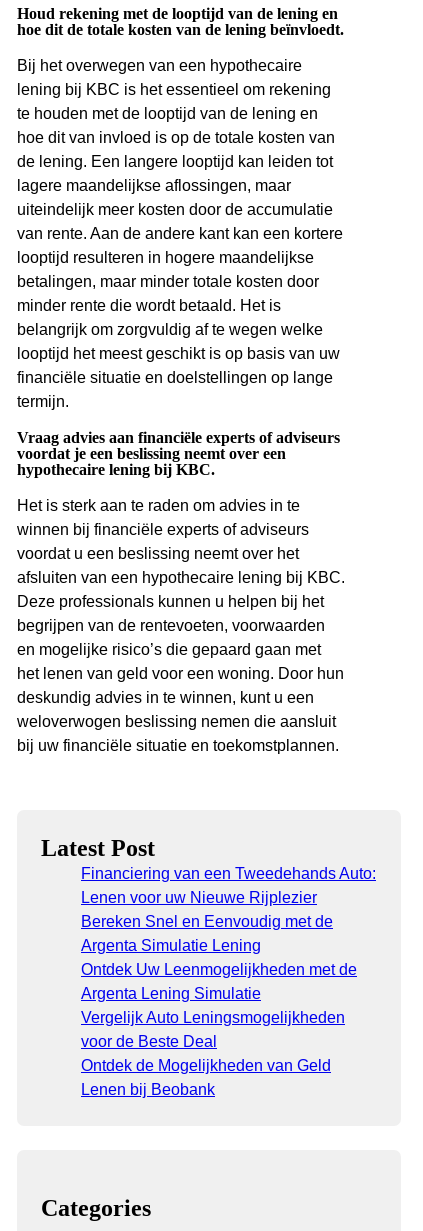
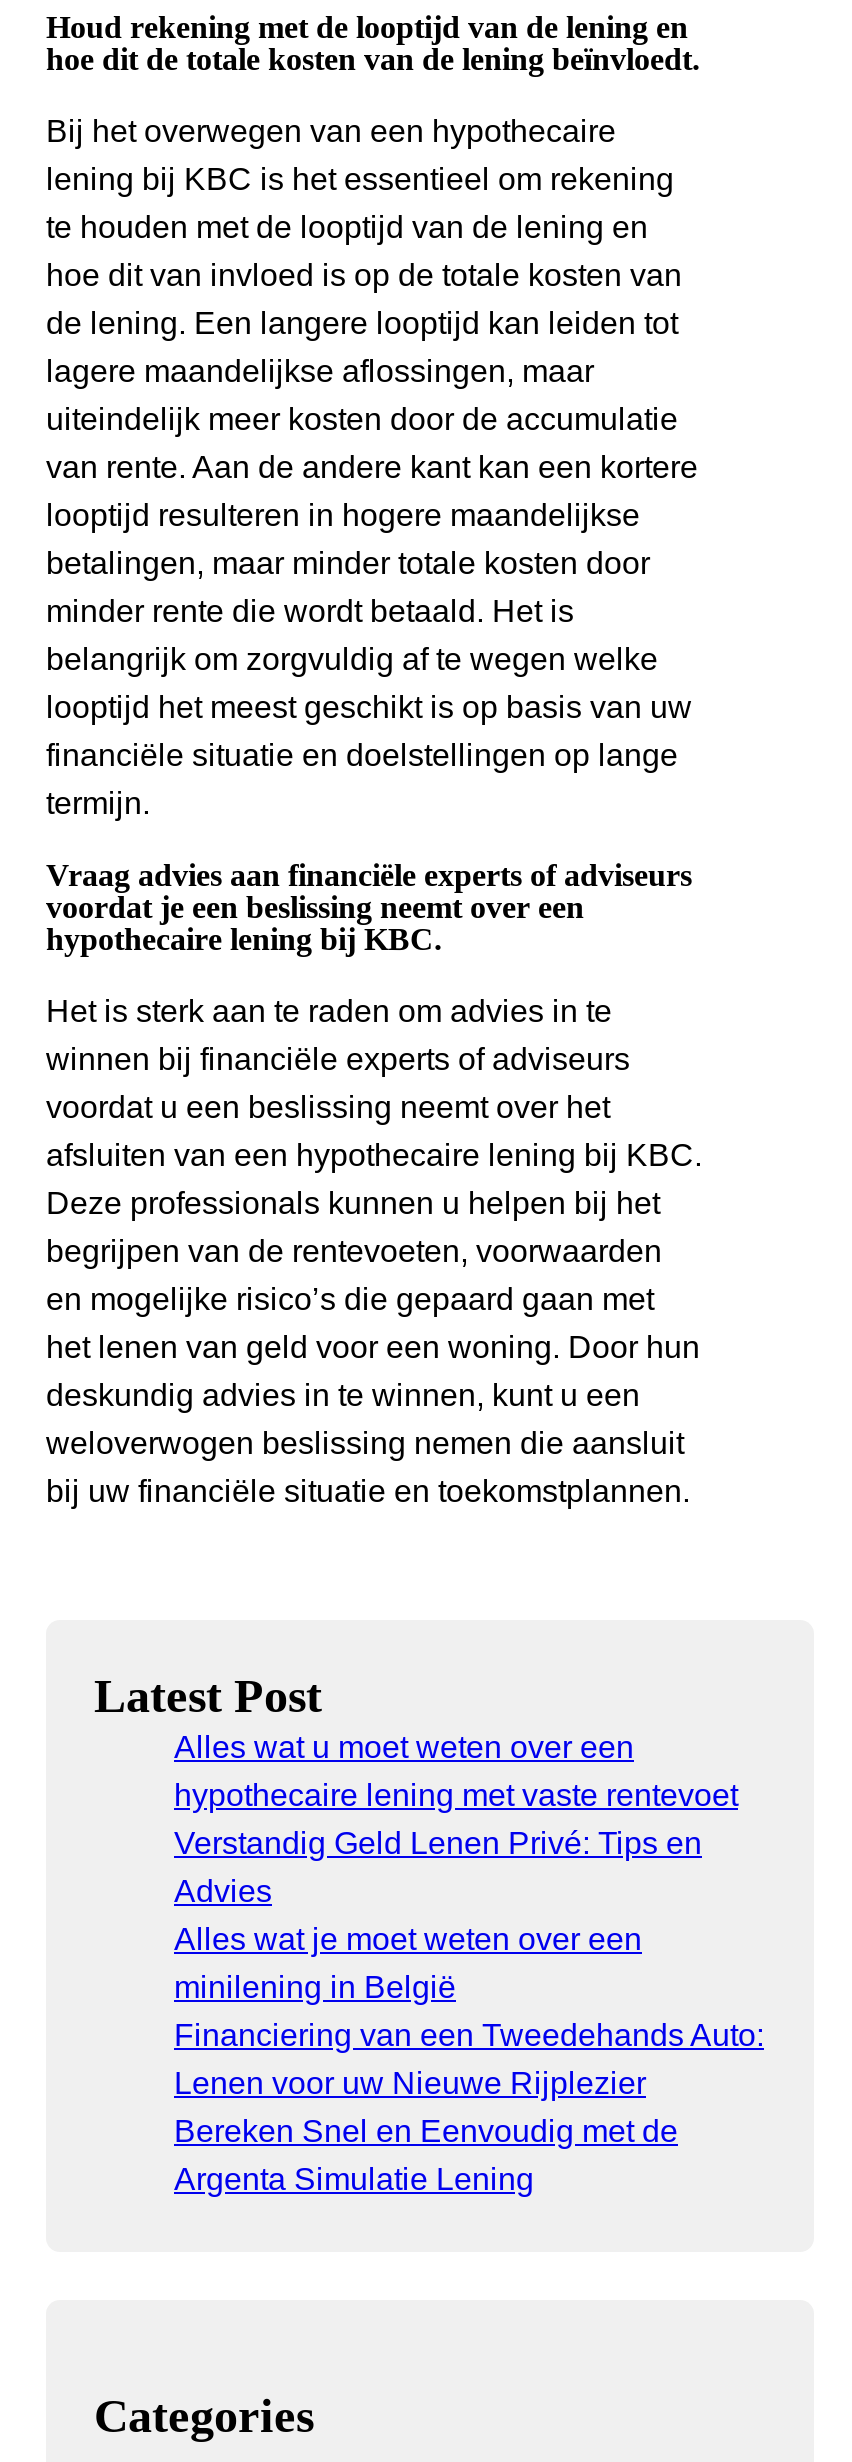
none -> [174,1730,738,2004] Alles wat u moet weten over een | hypothecaire lening met vaste rentevoet | Verstandig Geld Lenen Privé: Tips en | Advies | Alles wat je moet weten over een | minilening in België
moved [81,865,376,954] -> [174,2018,764,2196]: Financiering van een Tweedehands Auto: | Lenen voor uw Nieuwe Rijplezier | Bereken Snel en Eenvoudig met de | Argenta Simulatie Lening
[81,961,357,1098] Ontdek Uw Leenmogelijkheden met de | Argenta Lening Simulatie | Vergelijk Auto Leningsmogelijkheden | voor de Beste Deal | Ontdek de Mogelijkheden van Geld | Lenen bij Beobank -> none

